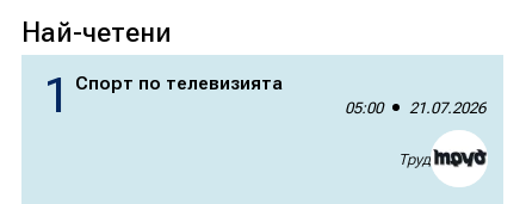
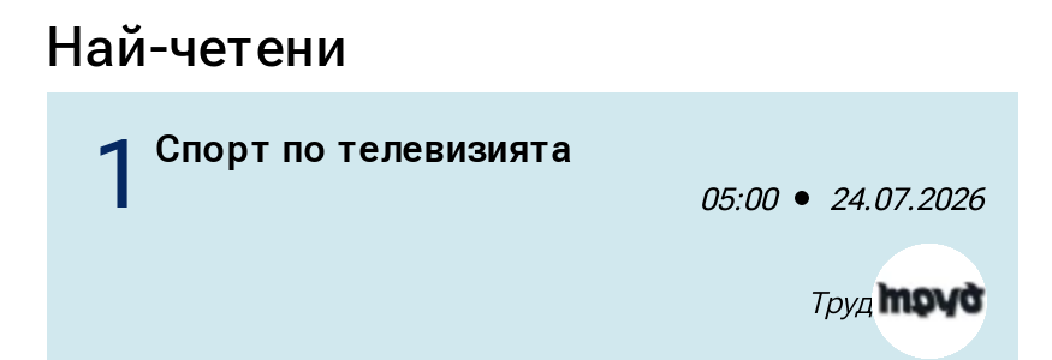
[345,99,486,117] 05:00 21.07.2026 -> [699,181,983,217] 05:00 24.07.2026

